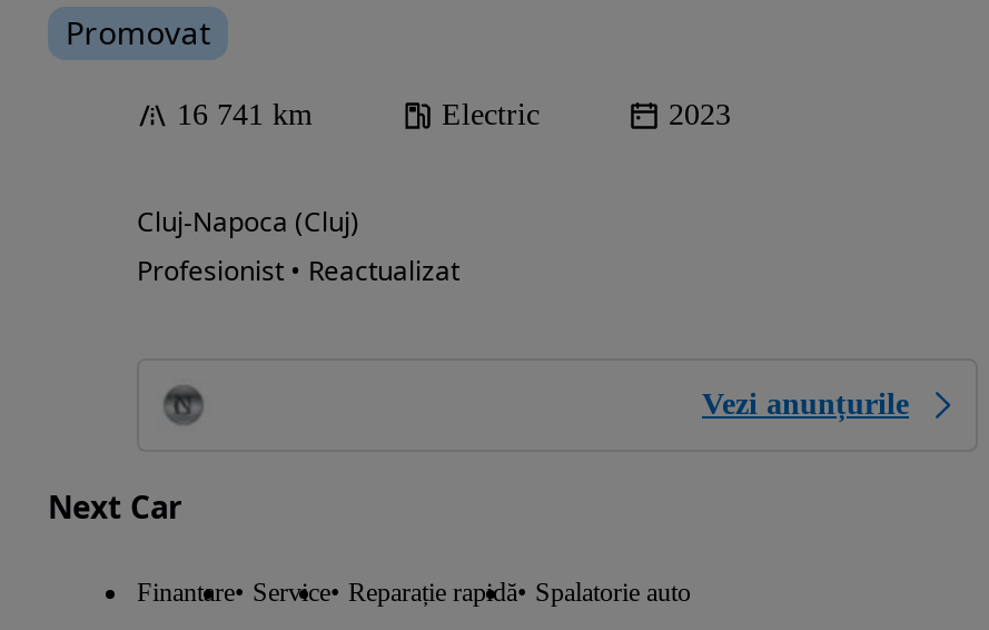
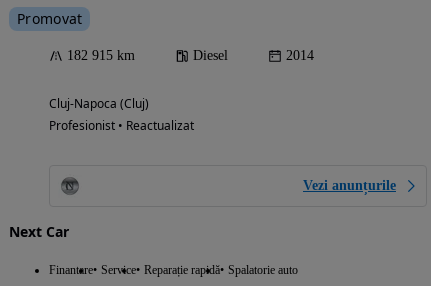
[177,100,731,133] 16 741 km | Electric | 2023 -> [67,48,314,63] 182 915 km | Diesel | 2014

